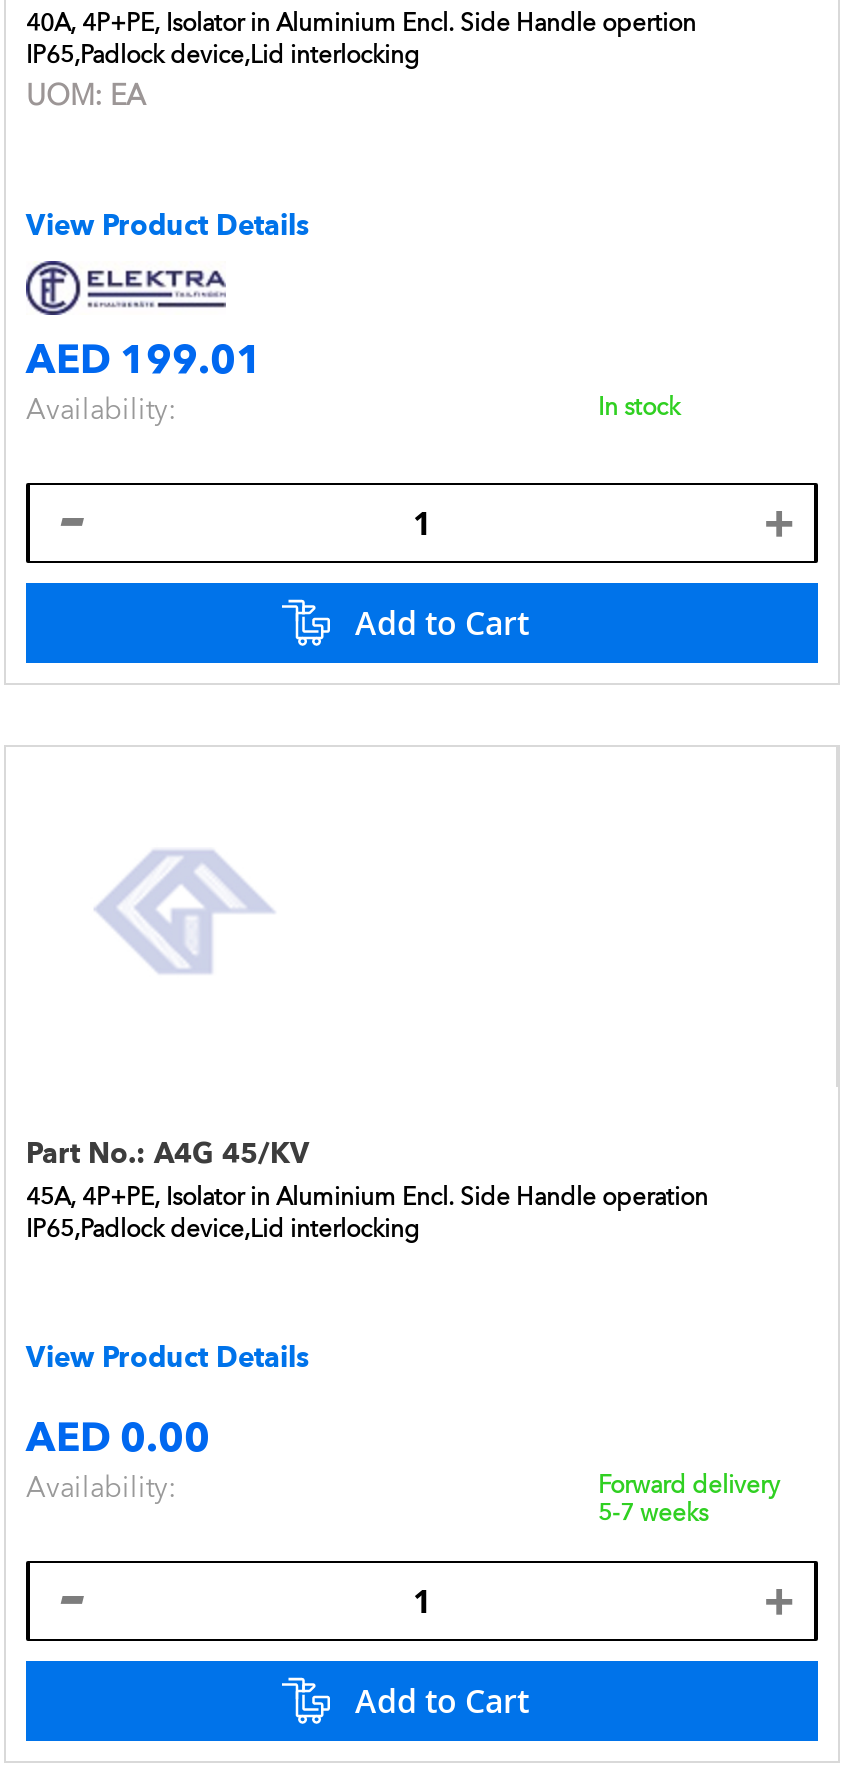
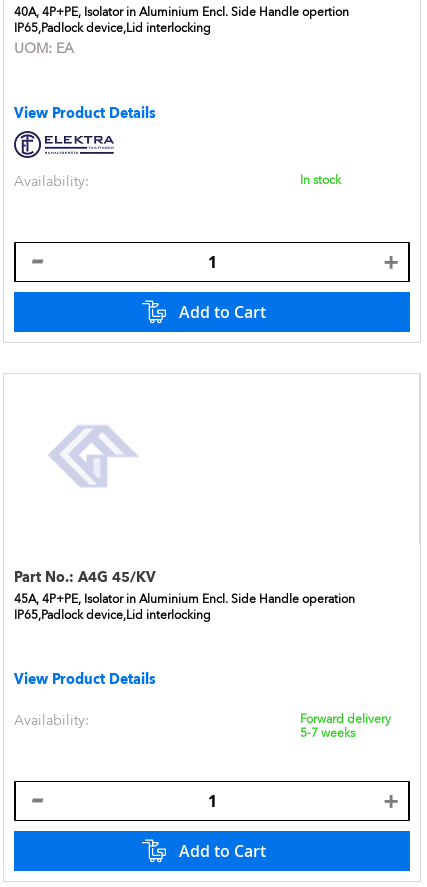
[26,335,262,383] AED 199.01 -> none
moved [26,393,680,425] -> [14,173,341,189]: Availability: | In stock
[26,1413,210,1461] AED 0.00 -> none
moved [26,1471,780,1527] -> [14,712,391,740]: Availability: | Forward delivery | 5-7 weeks

